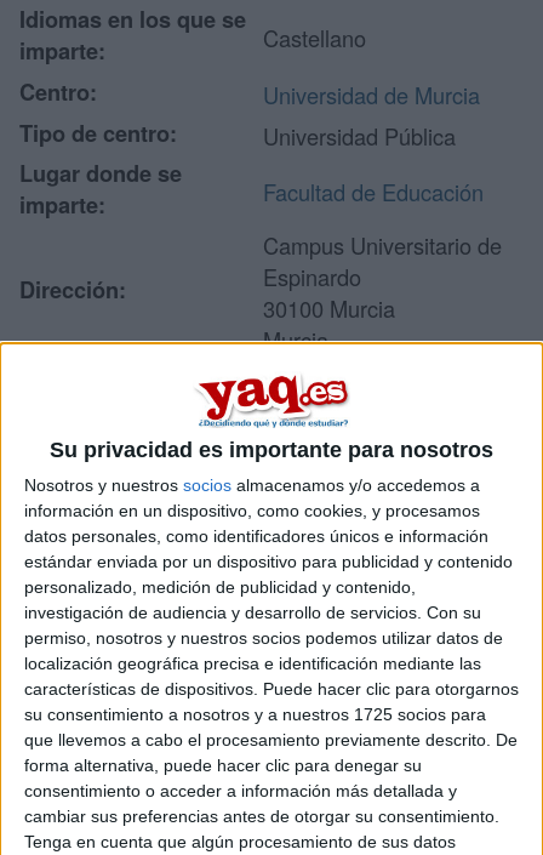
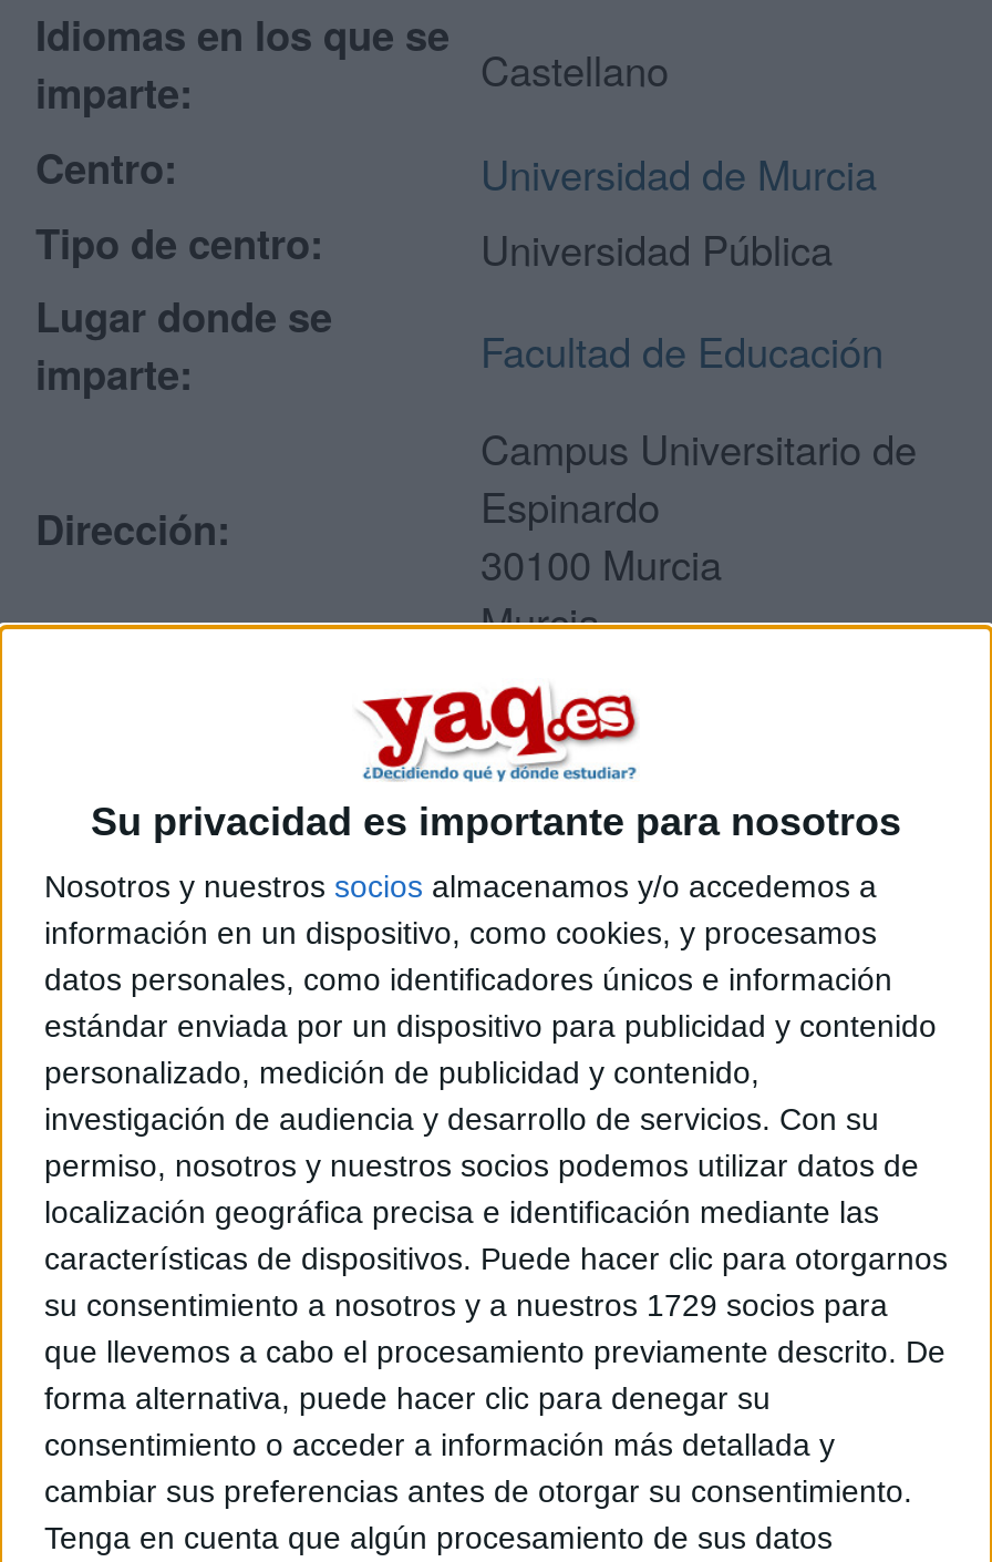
[24,705,486,724] su consentimiento a nosotros y a nuestros 1725 socios para -> [44,1287,888,1323] su consentimiento a nosotros y a nuestros 1729 socios para

